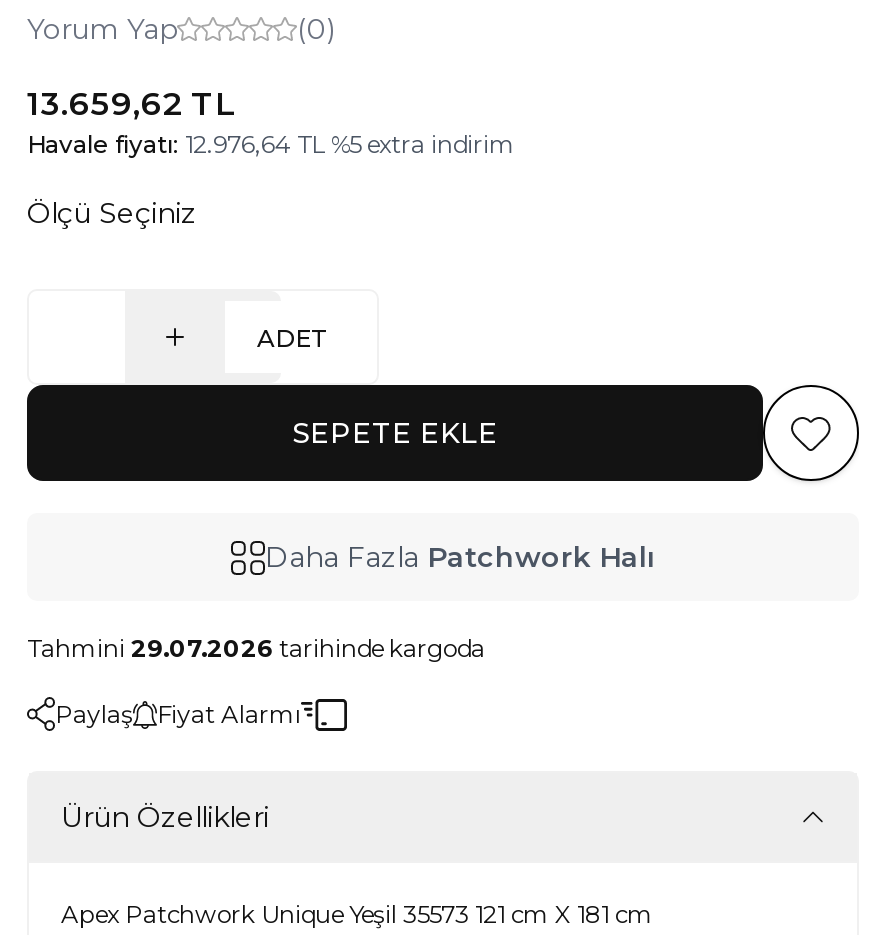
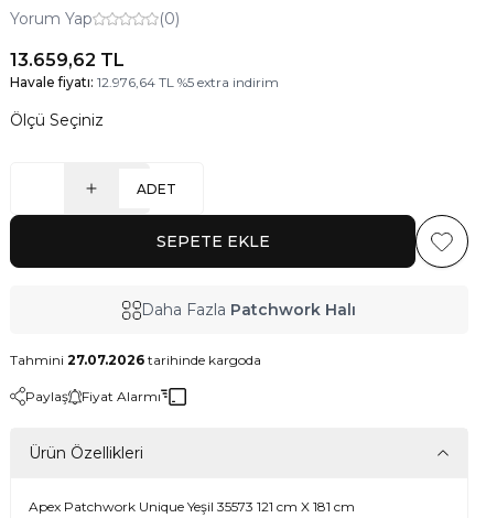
[27,633,485,663] Tahmini 29.07.2026 tarihinde kargoda -> [10,352,261,368] Tahmini 27.07.2026 tarihinde kargoda

